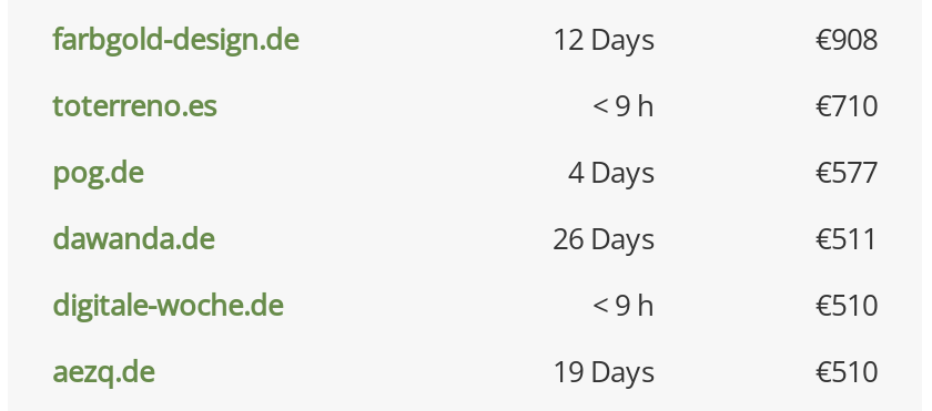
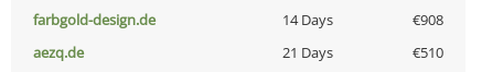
[553,19,655,59] 12 Days -> [282,10,333,29] 14 Days
[52,85,878,325] toterreno.es | < 9 h | €710 | pog.de | 4 Days | €577 | dawanda.de | 26 Days | €511 | digitale-woche.de | < 9 h | €510 -> none
[553,351,655,391] 19 Days -> [282,43,333,62] 21 Days

